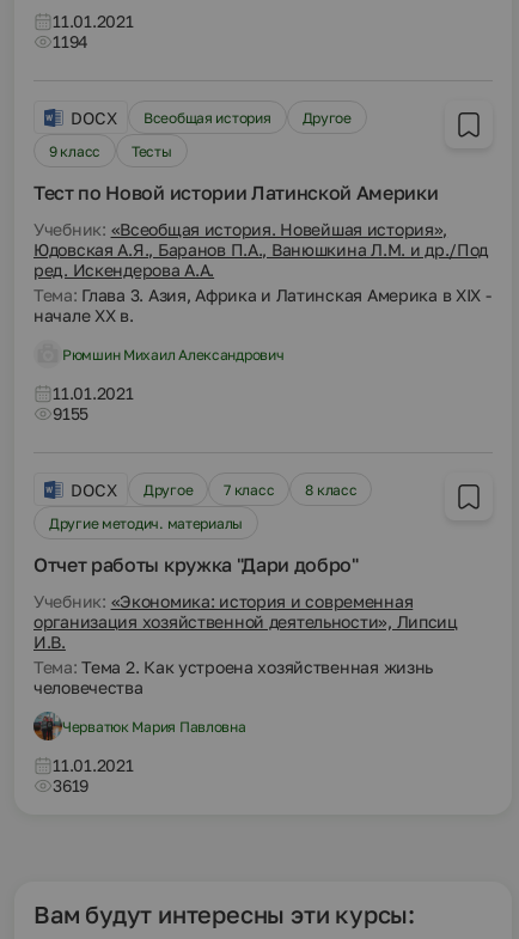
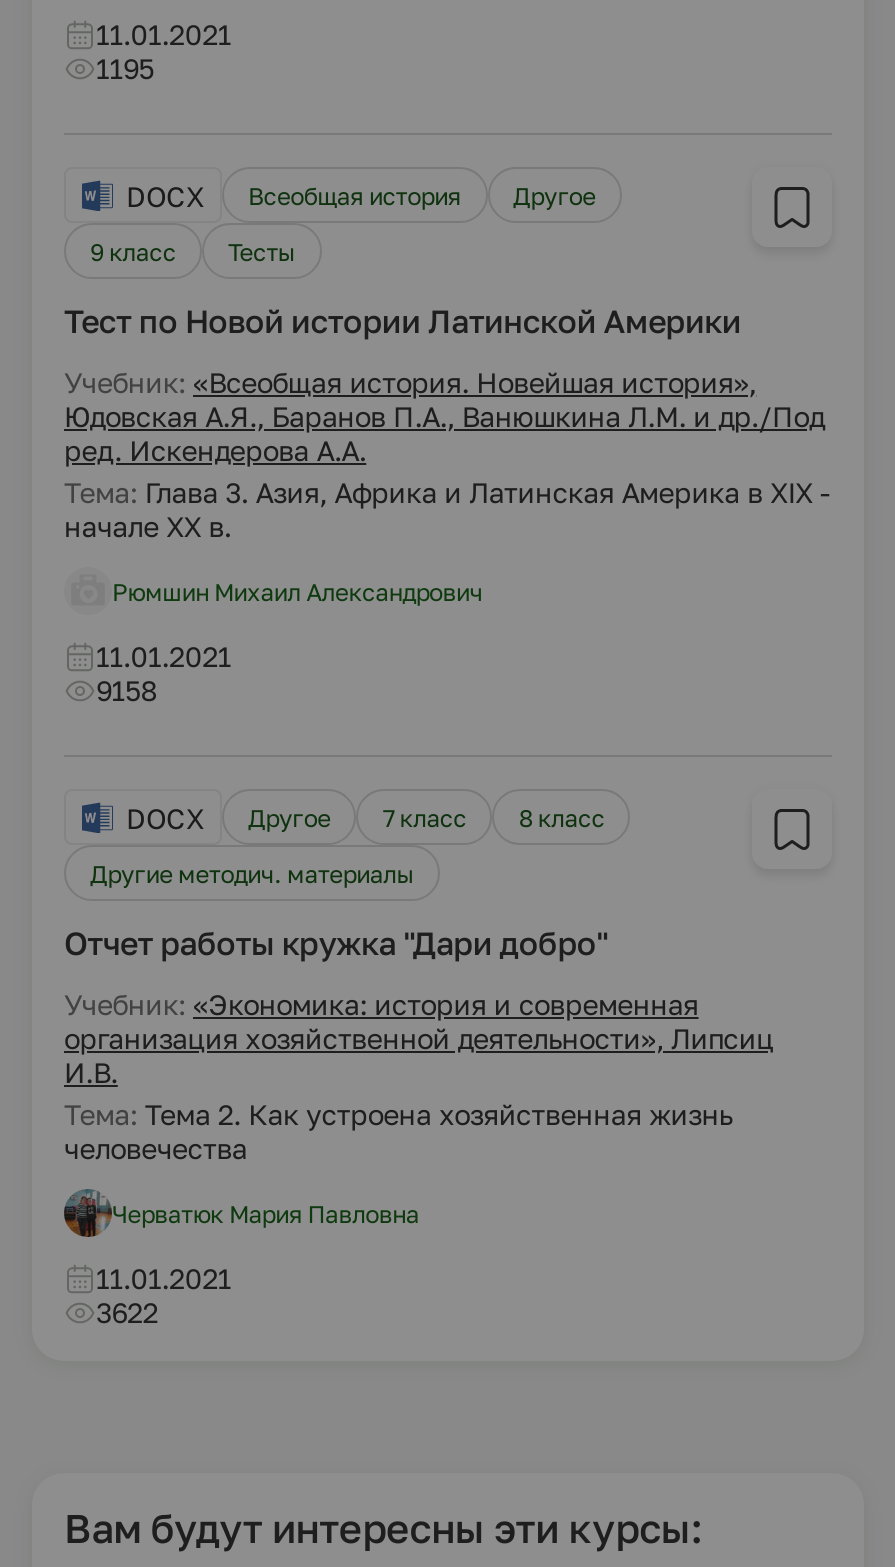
[53,31,88,51] 1194 -> [96,51,154,85] 1195
[53,403,88,423] 9155 -> [96,673,158,707] 9158
[53,775,88,795] 3619 -> [96,1295,158,1329] 3622

